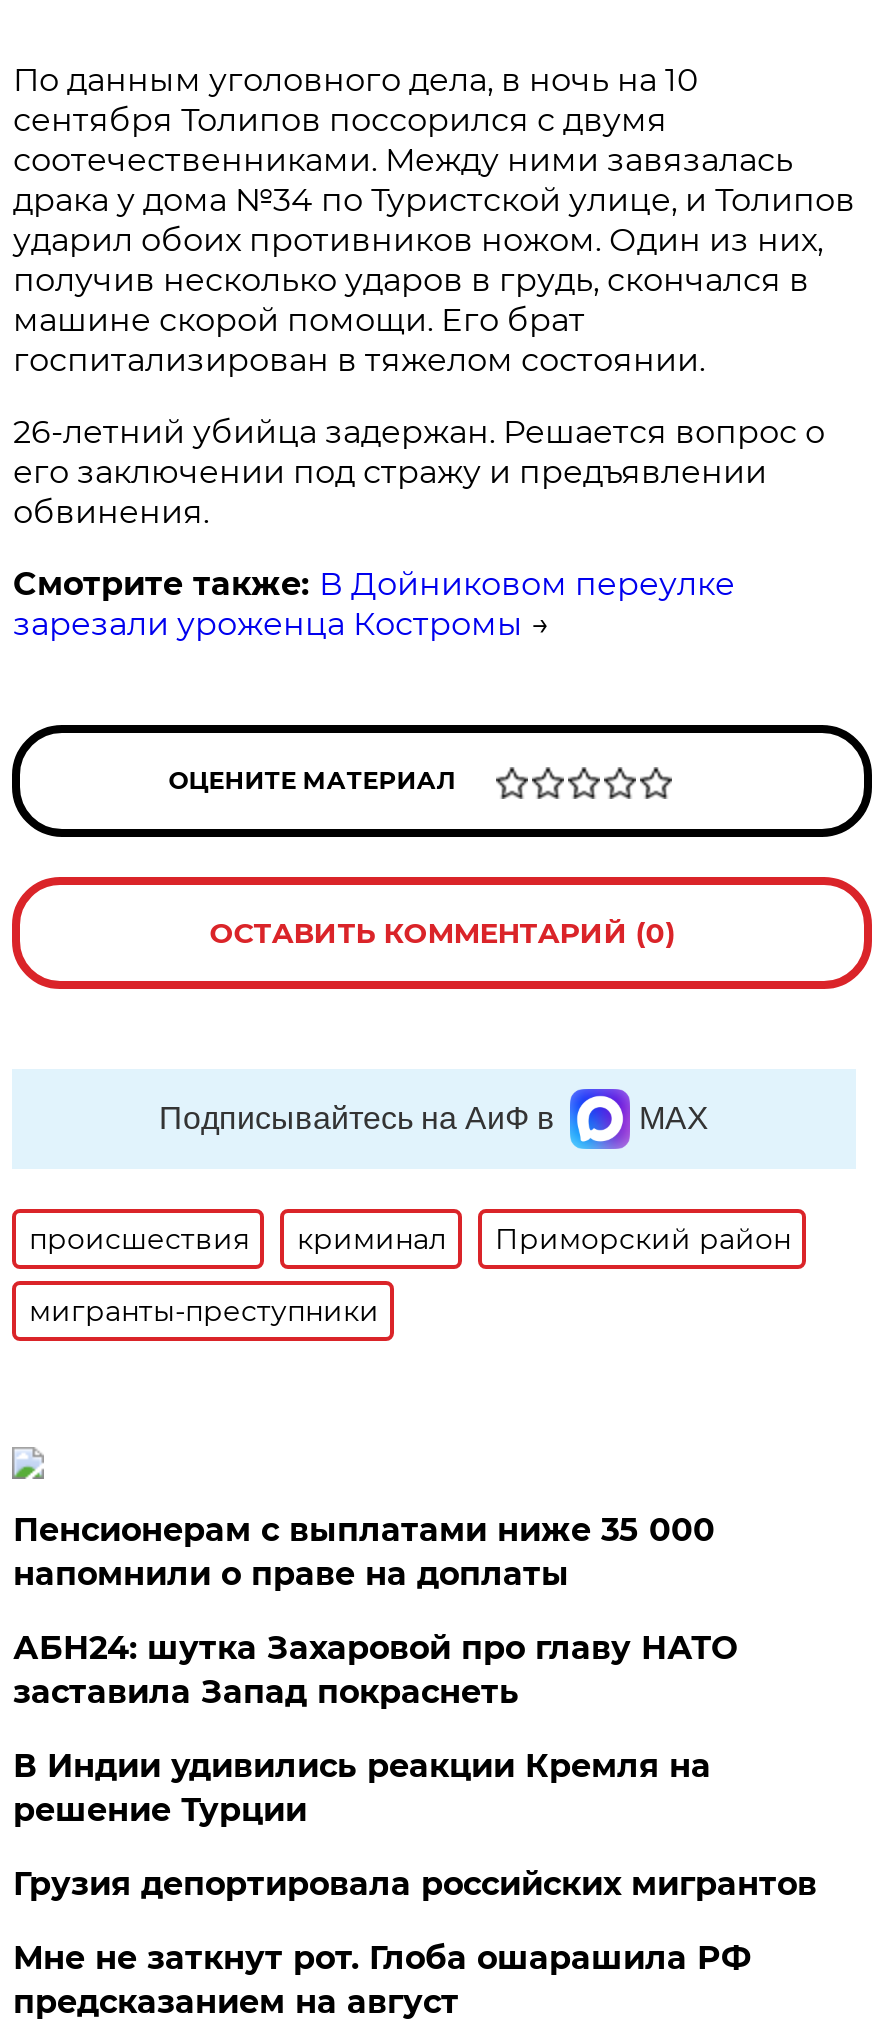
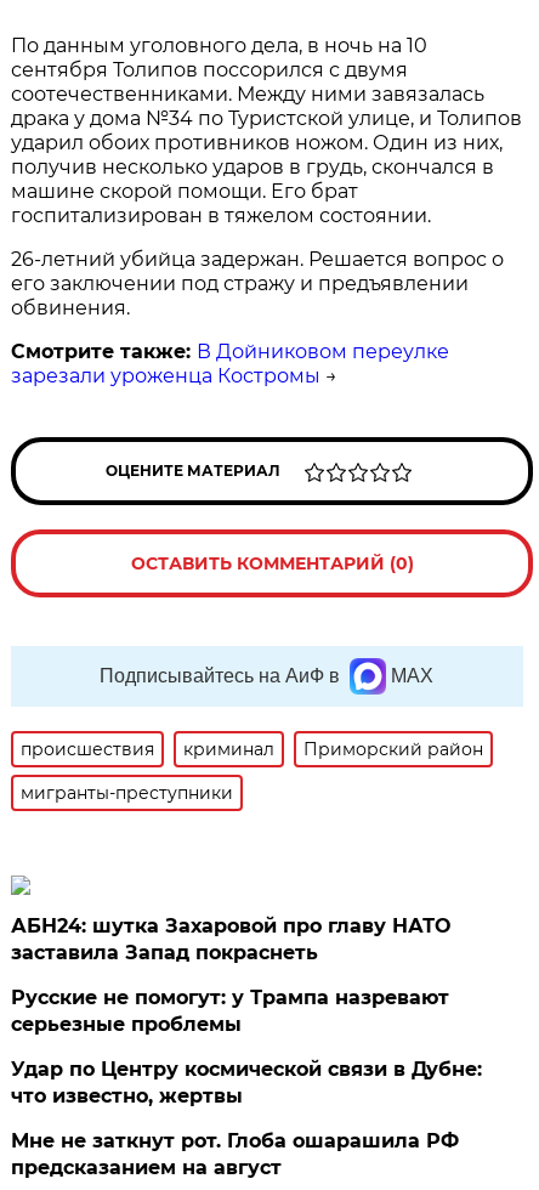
[13,1511,715,1593] Пенсионерам с выплатами ниже 35 000 | напомнили о праве на доплаты -> none
moved [13,1629,737,1711] -> [11,914,451,964]: АБН24: шутка Захаровой про главу НАТО | заставила Запад покраснеть
[13,1747,711,1829] В Индии удивились реакции Кремля на | решение Турции -> [11,986,450,1036] Русские не помогут: у Трампа назревают | серьезные проблемы
[13,1865,817,1903] Грузия депортировала российских мигрантов -> [11,1058,482,1107] Удар по Центру космической связи в Дубне: | что известно, жертвы

